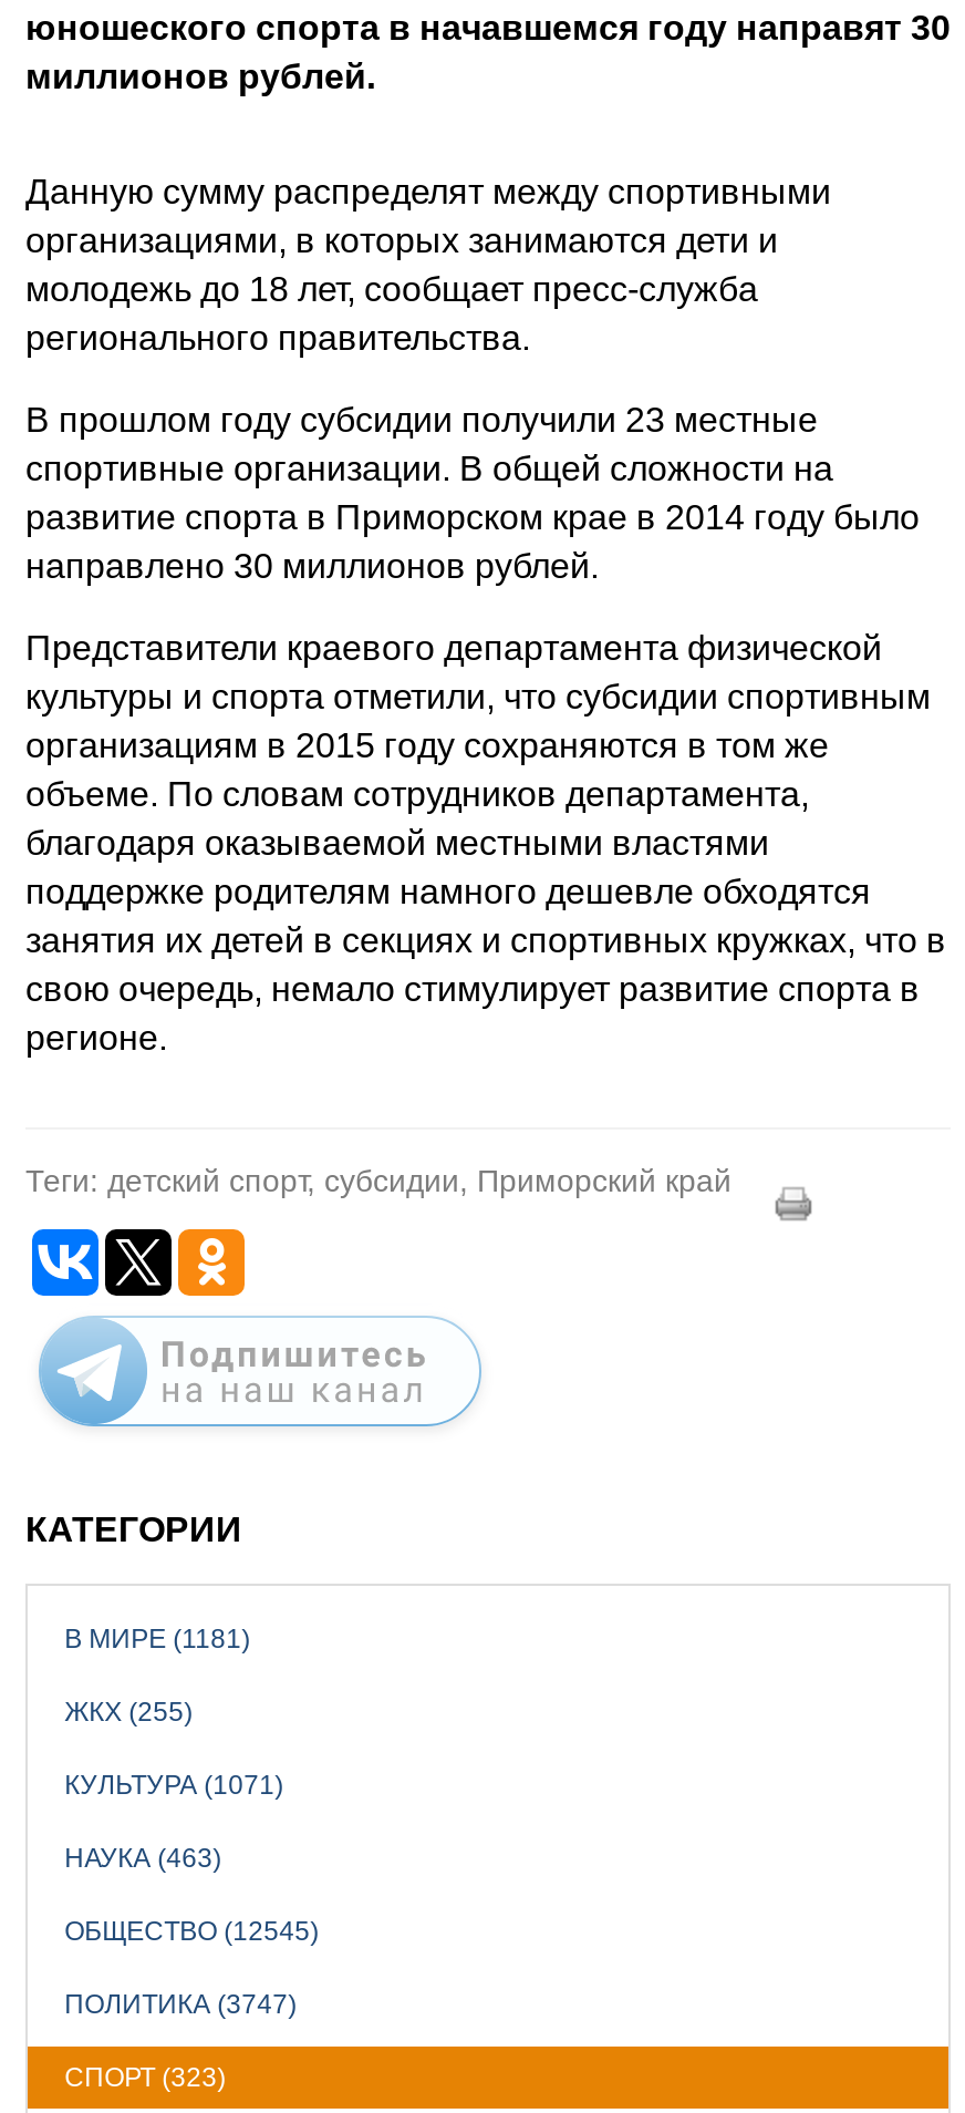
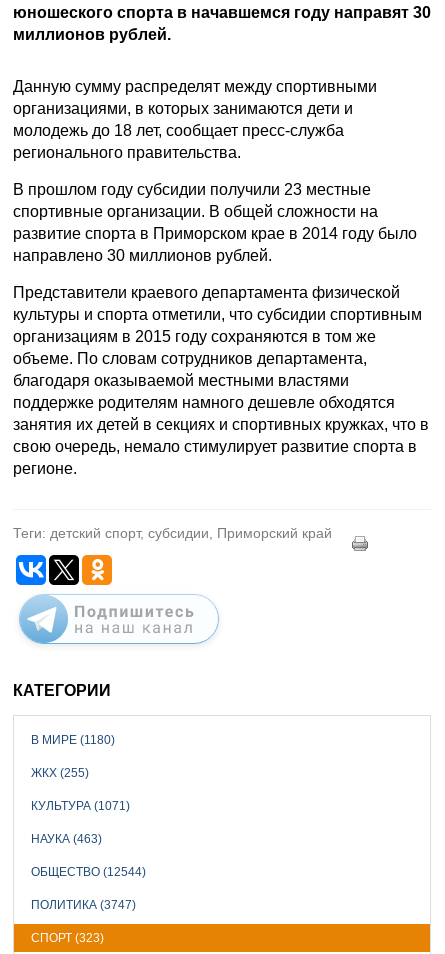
[64,1622,250,1653] В МИРЕ (1181) -> [31,732,115,746] В МИРЕ (1180)
[64,1915,319,1946] ОБЩЕСТВО (12545) -> [31,864,146,878] ОБЩЕСТВО (12544)

